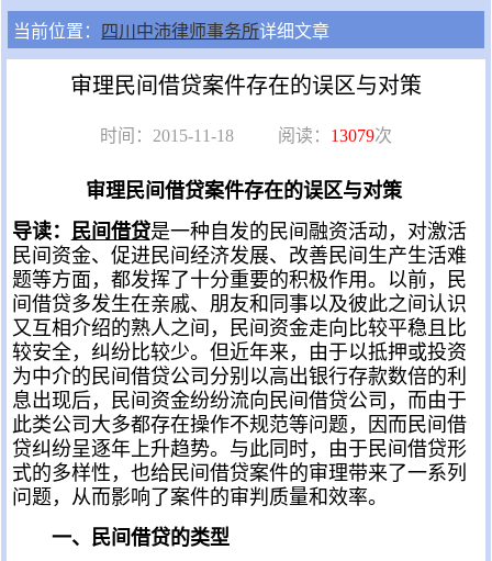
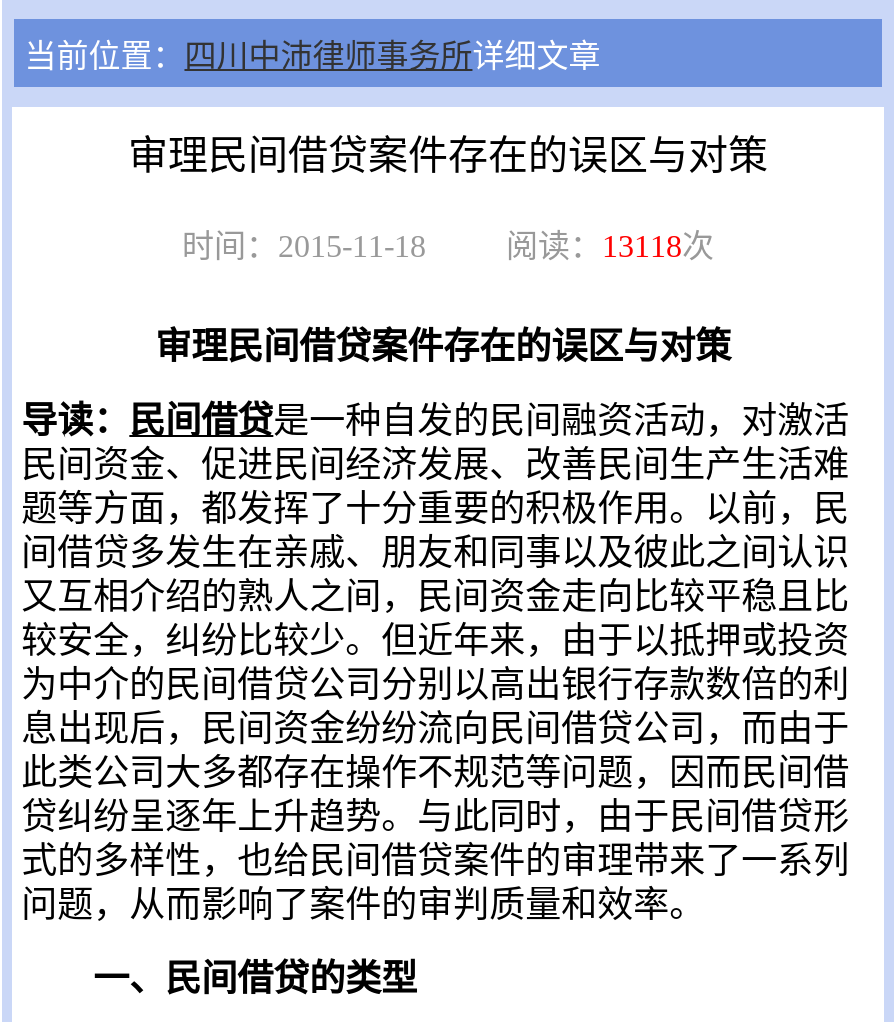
[278,126,392,145] 阅读：13079次 -> [506,229,714,263] 阅读：13118次

